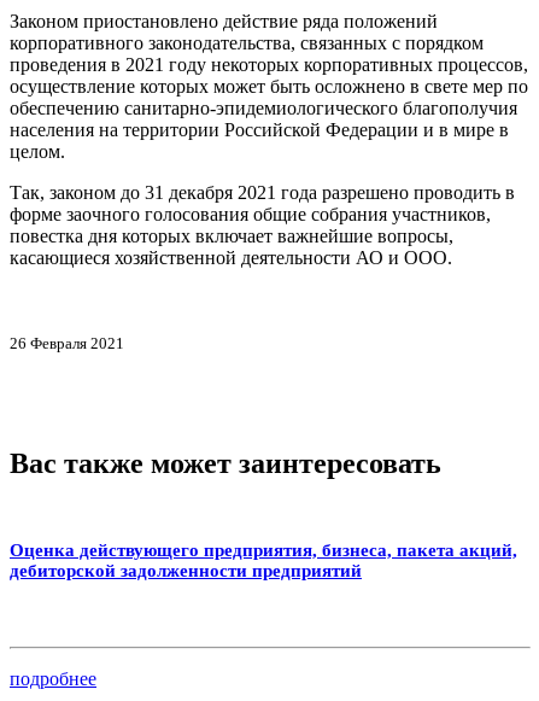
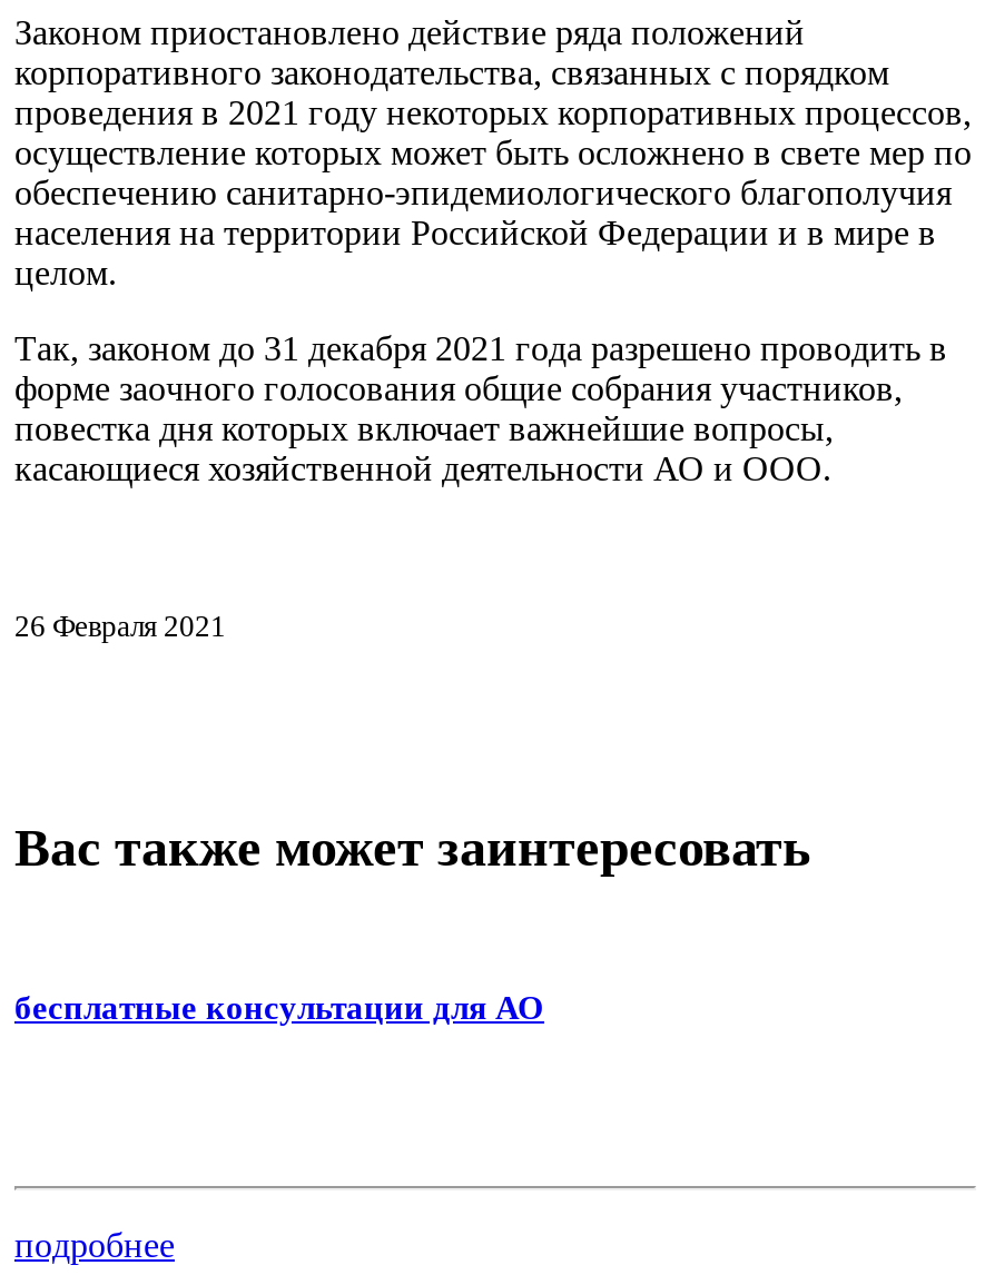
[10,541,517,581] Оценка действующего предприятия, бизнеса, пакета акций, | дебиторской задолженности предприятий -> [14,991,544,1026] бесплатные консультации для АО

